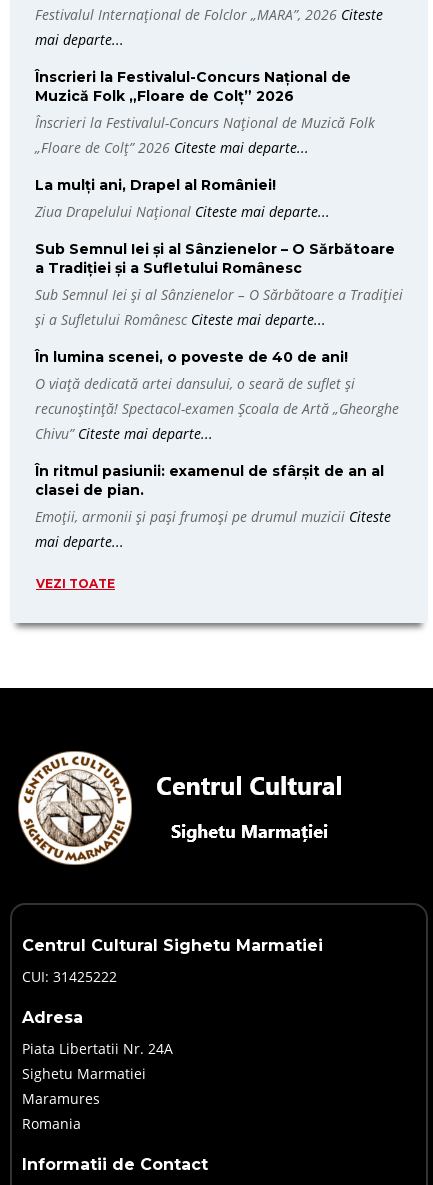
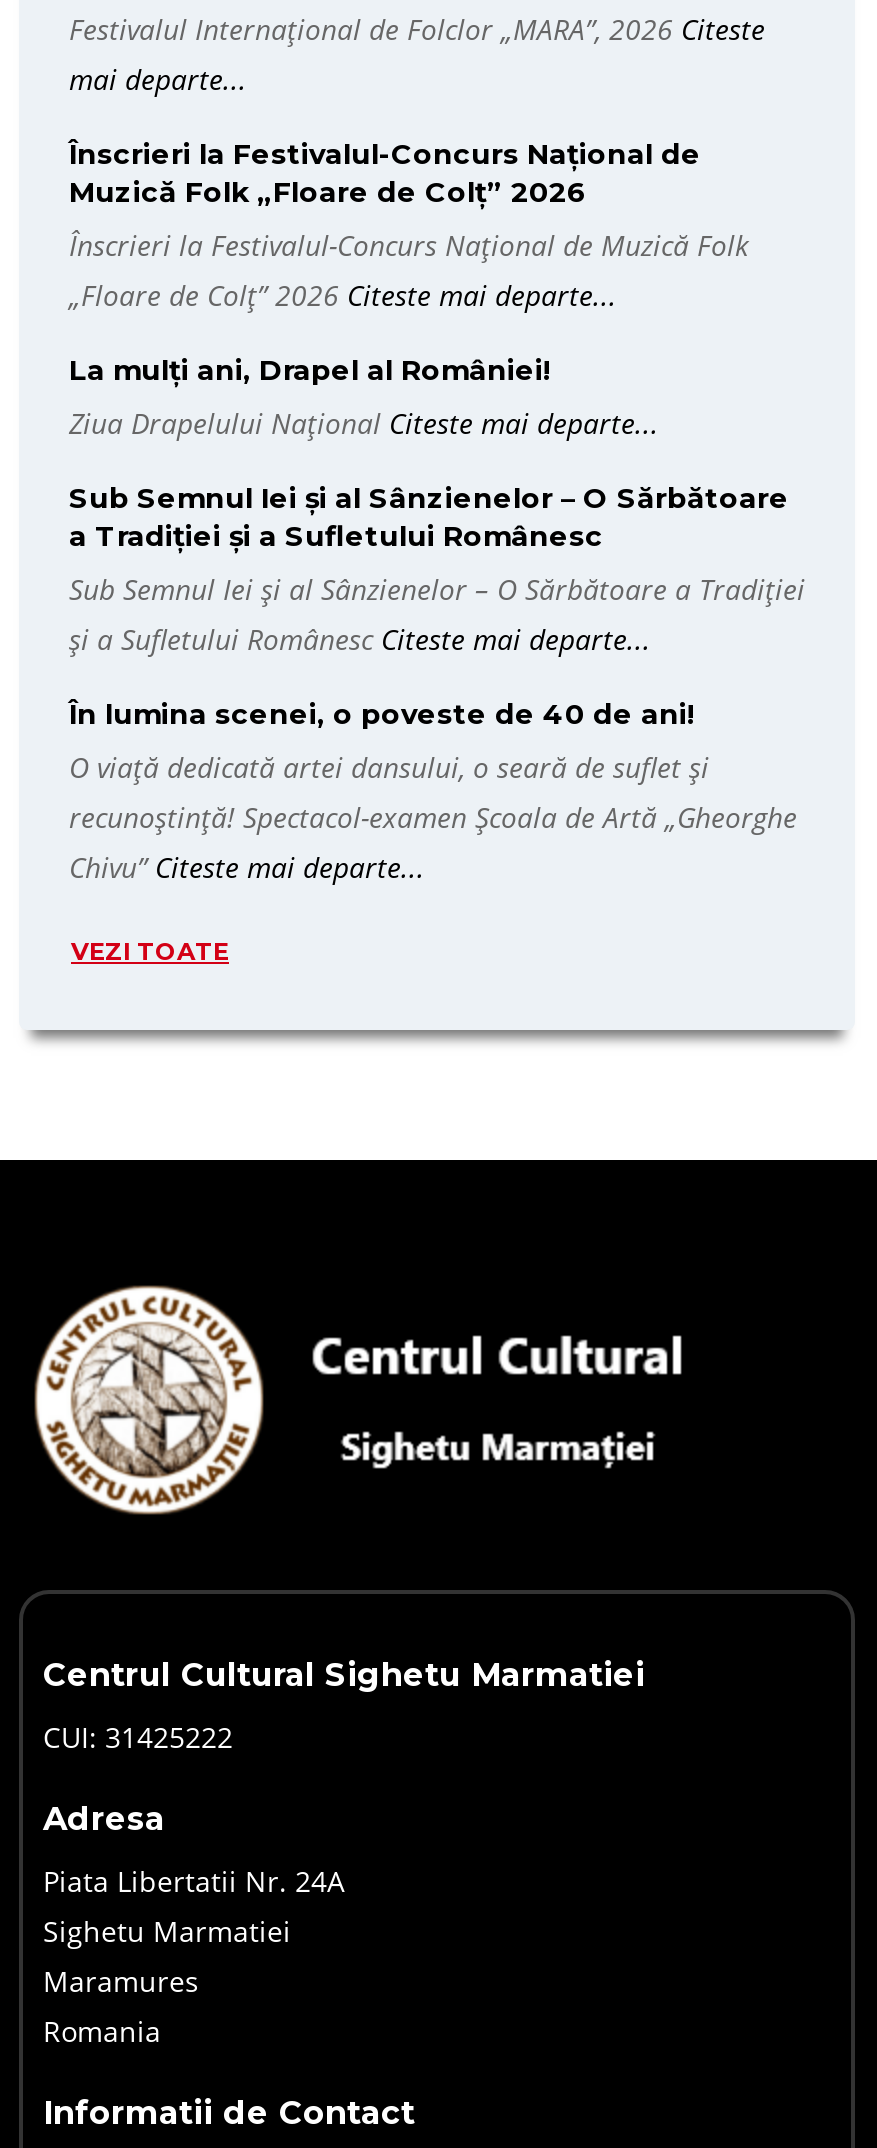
[35,462,391,551] În ritmul pasiunii: examenul de sfârșit de an al | clasei de pian. | Emoții, armonii și pași frumoși pe drumul muzicii Citeste | mai departe... -> none

